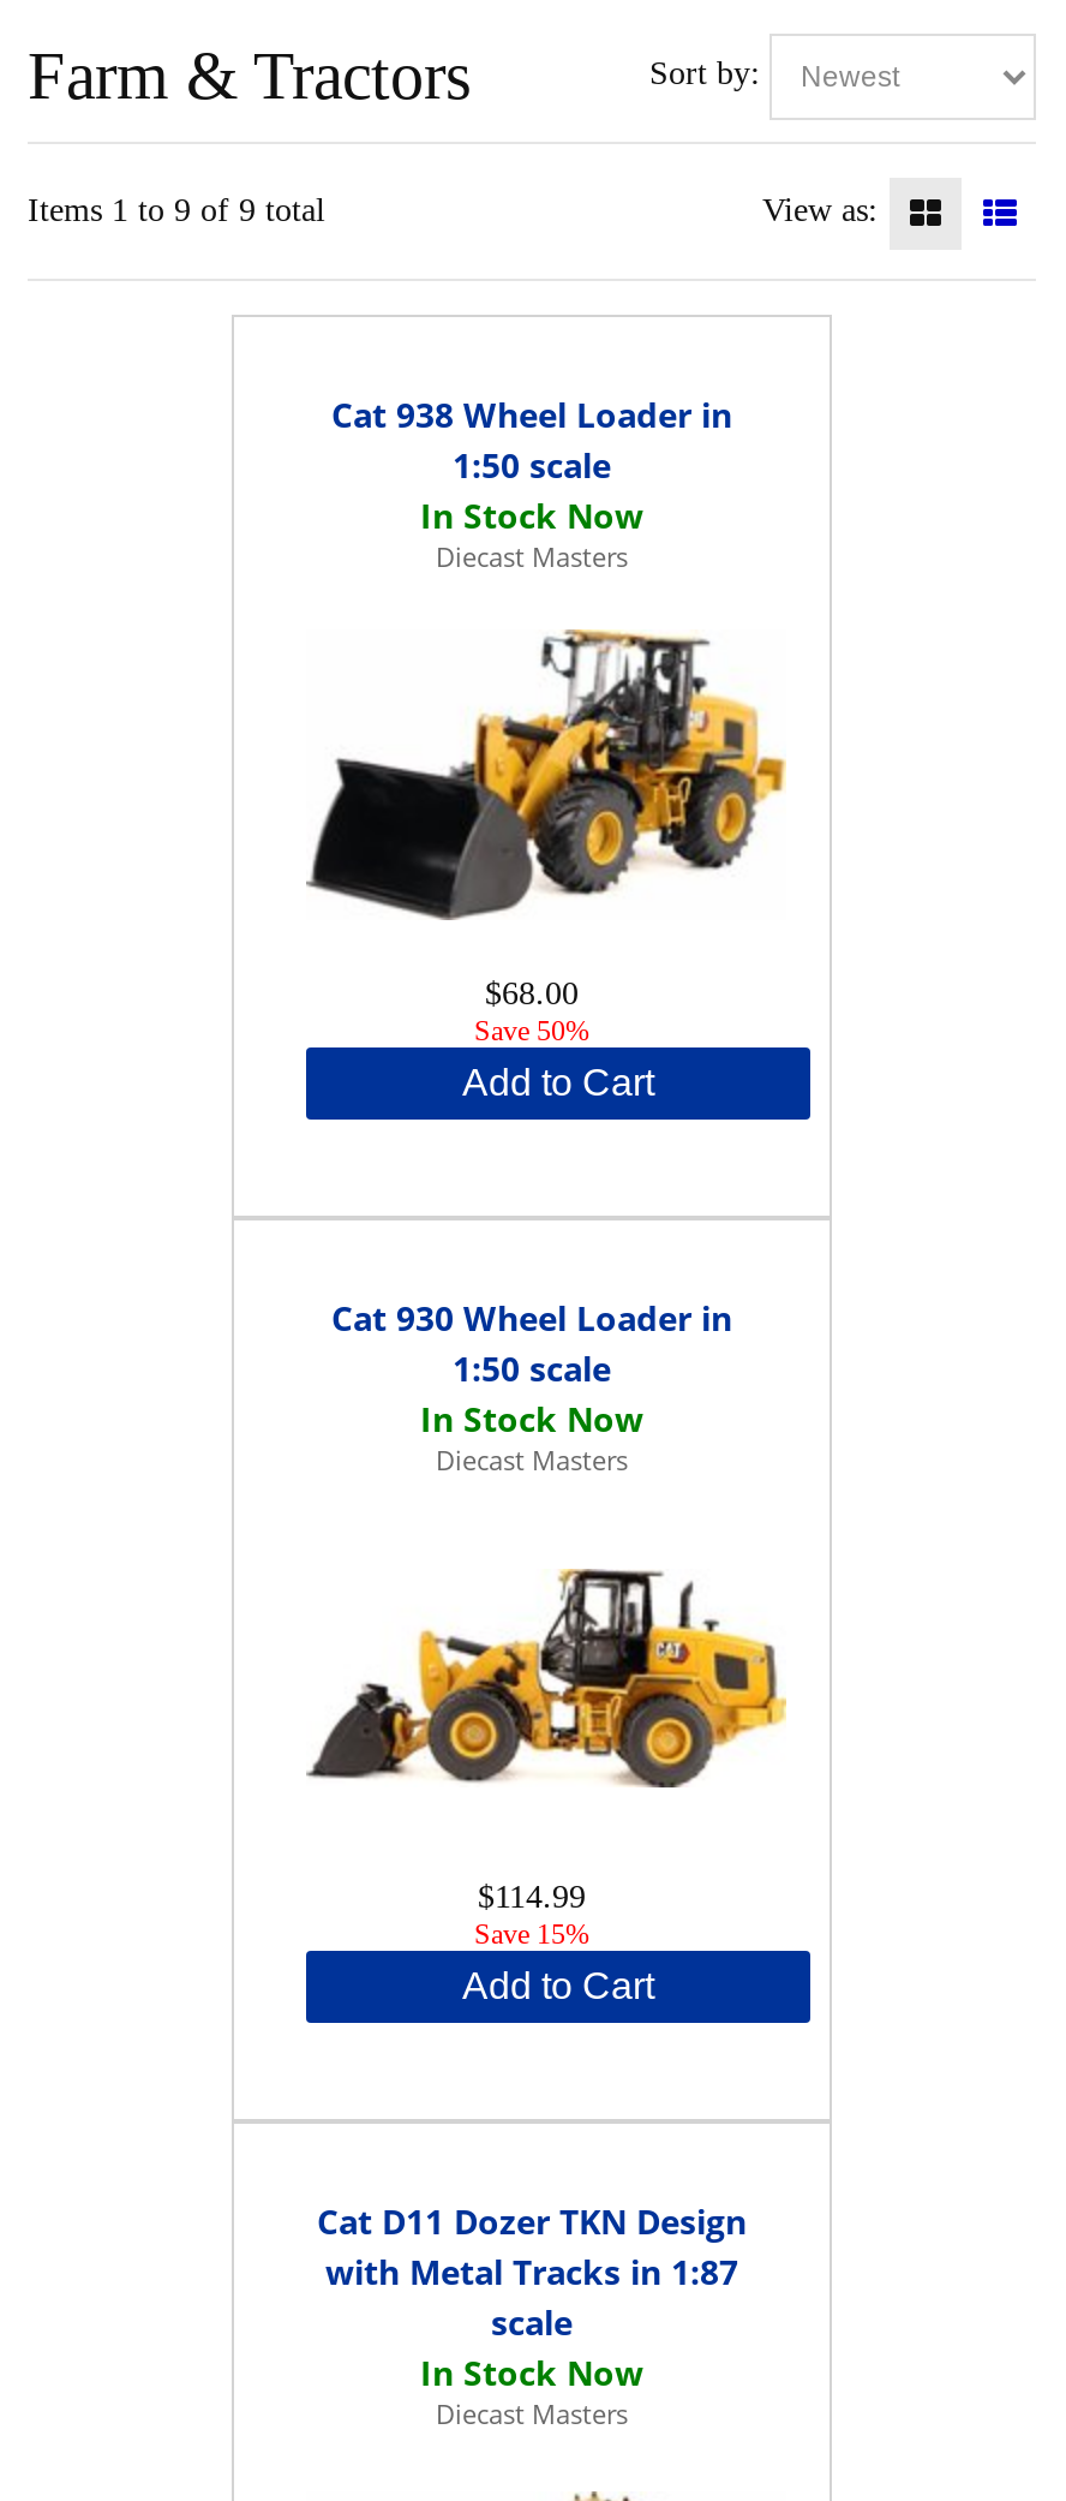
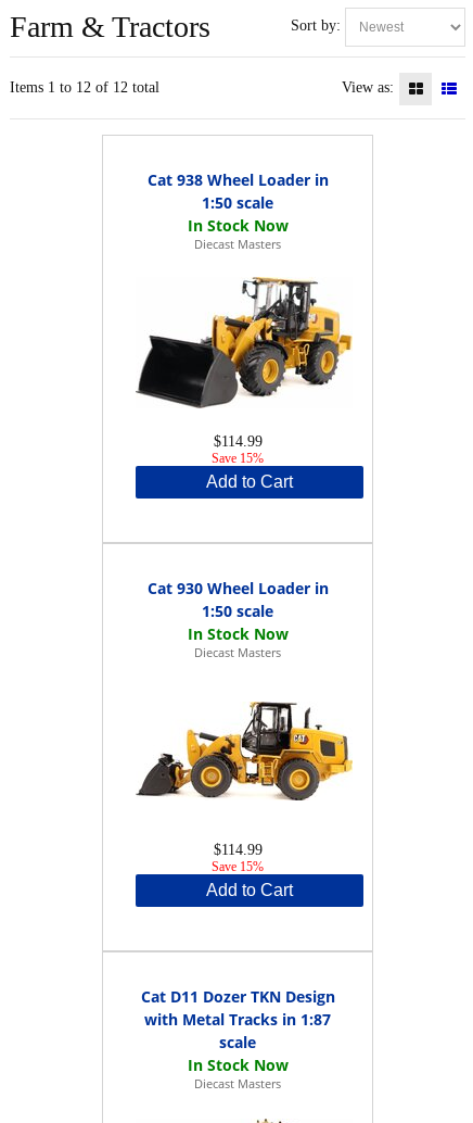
[28,192,325,228] Items 1 to 9 of 9 total -> [10,79,159,95] Items 1 to 12 of 12 total
[485,975,579,1011] $68.00 -> [213,433,262,449] $114.99
[474,1013,589,1047] Save 50% -> [212,451,264,466] Save 15%

